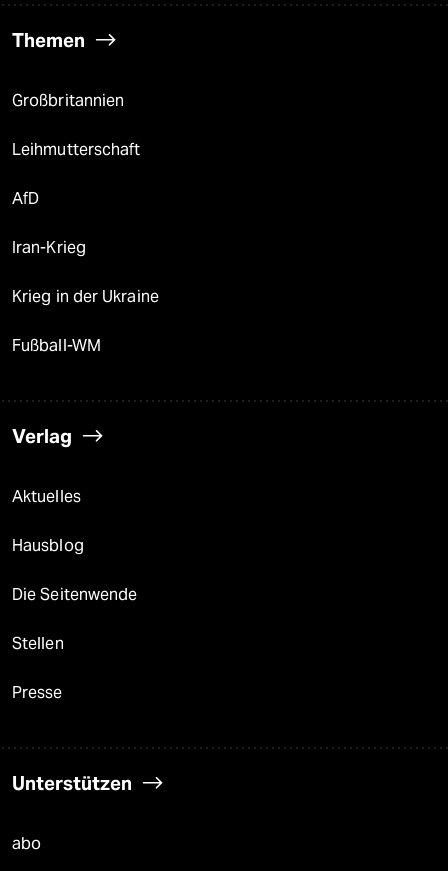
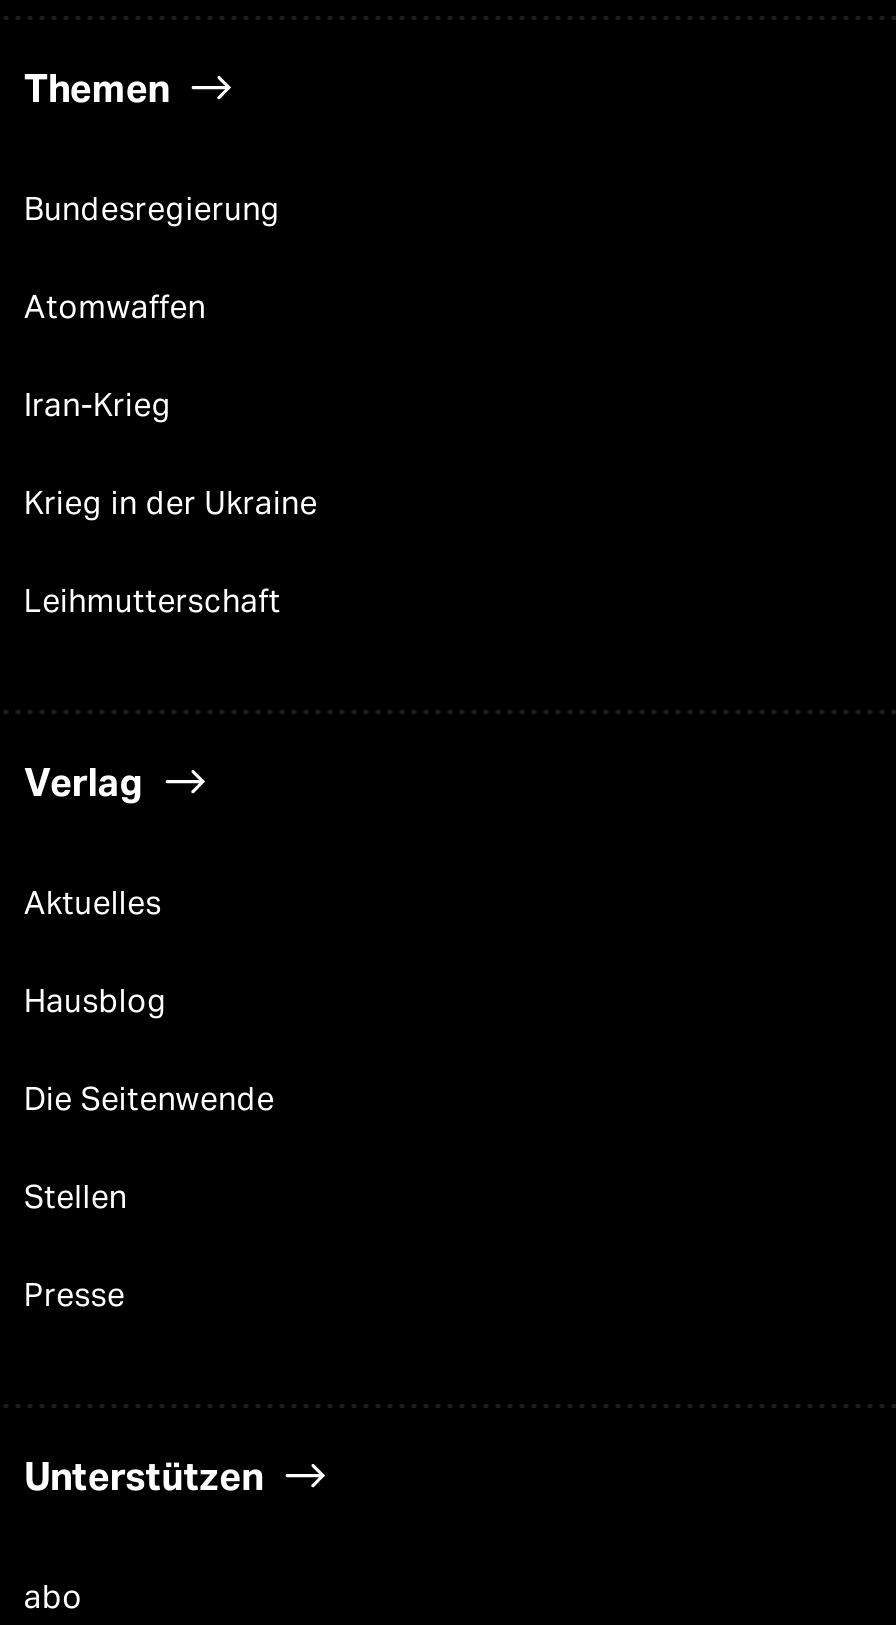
[12,91,124,208] Großbritannien | AfD -> [24,190,281,326] Bundesregierung | Atomwaffen
moved [12,140,140,159] -> [24,582,281,620]: Leihmutterschaft
[12,336,101,355] Fußball-WM -> none

